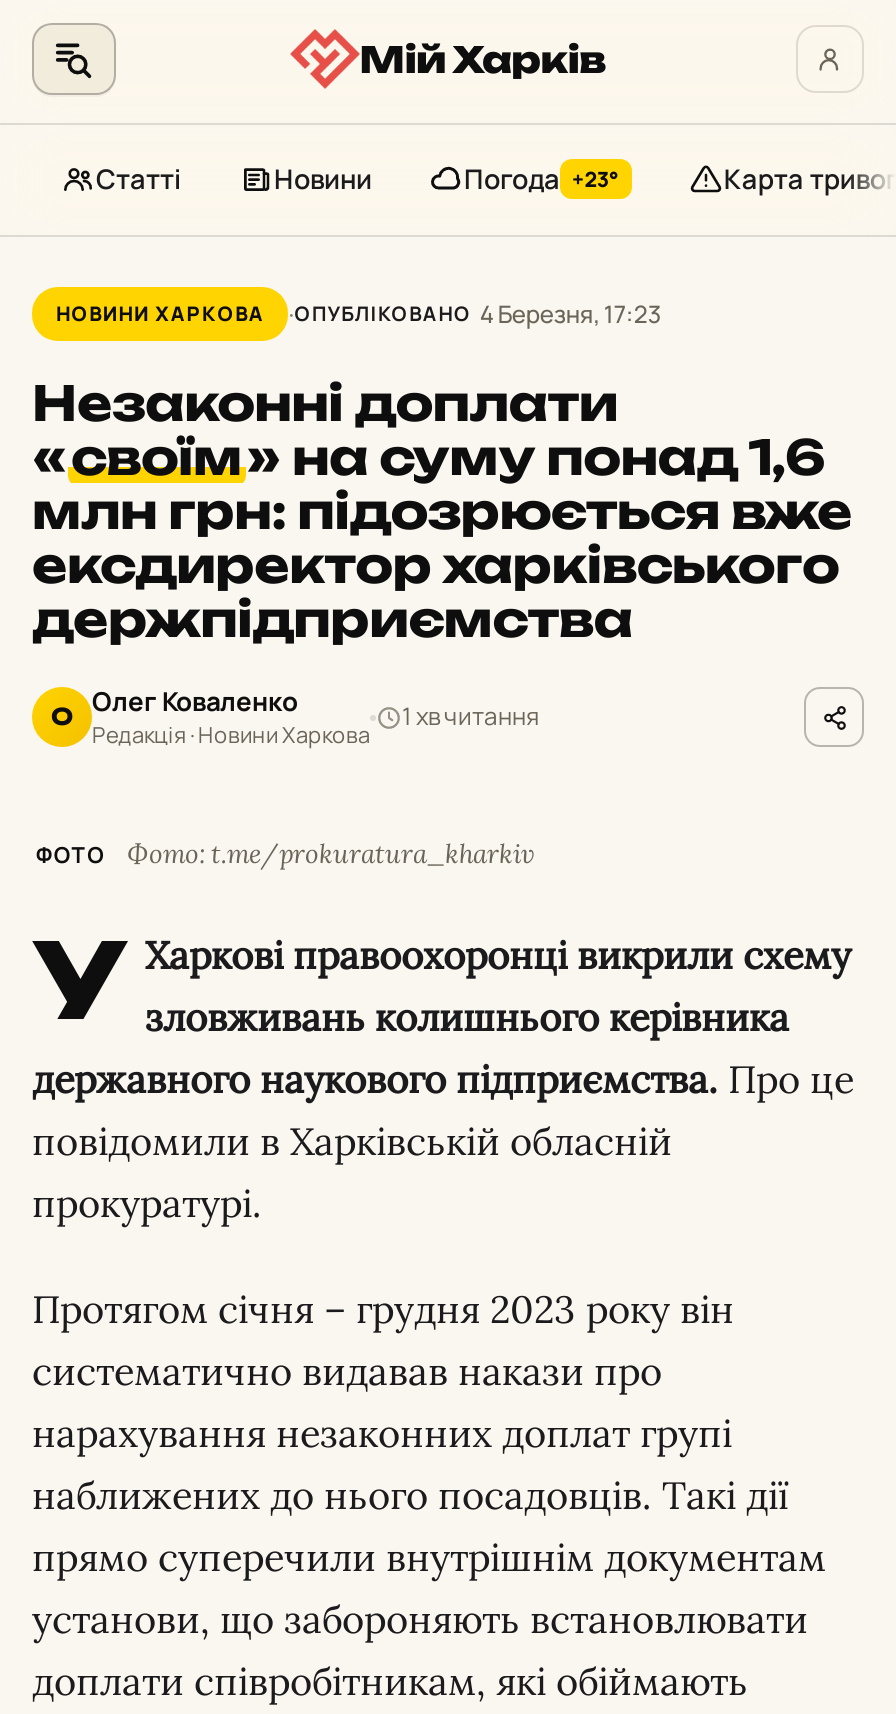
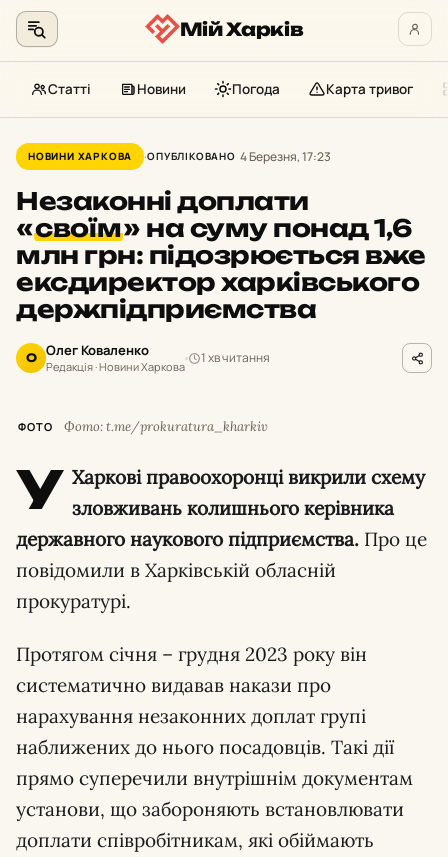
[464,161,620,197] Погода +23° -> [232,80,280,98] Погода

